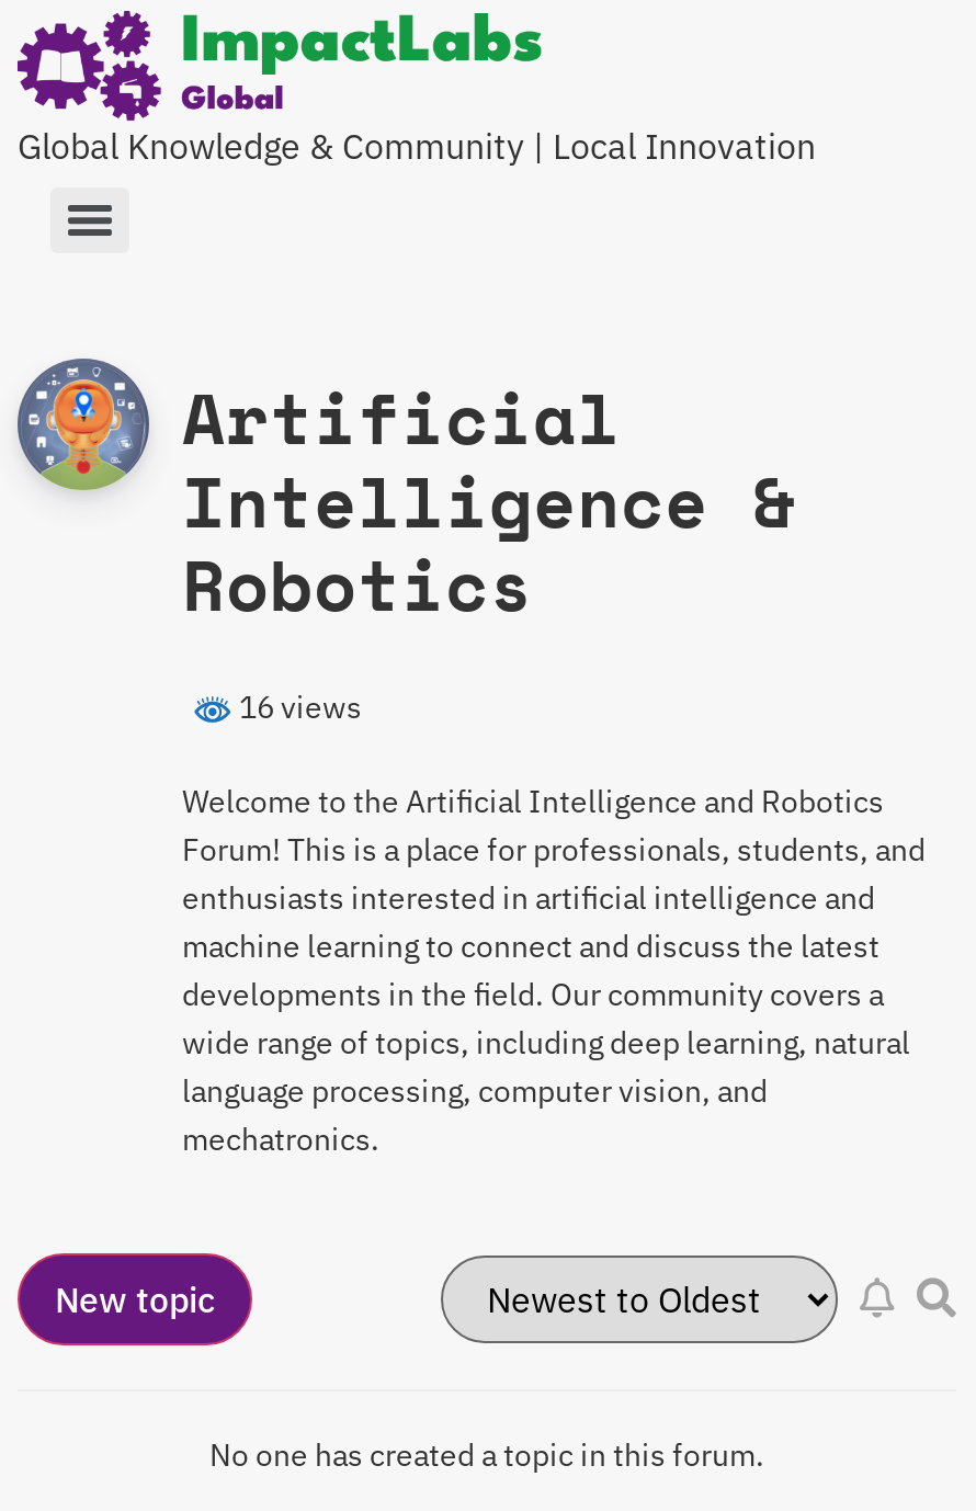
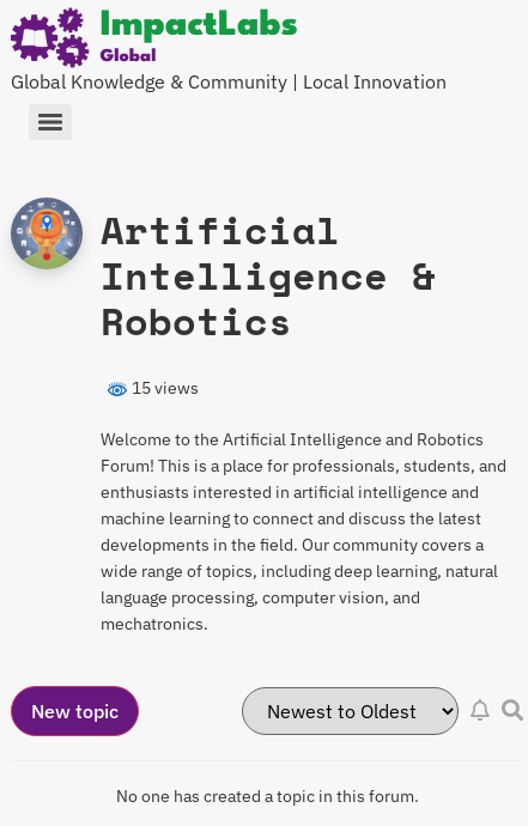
[232,688,362,727] 16 views -> [128,377,199,399] 15 views

